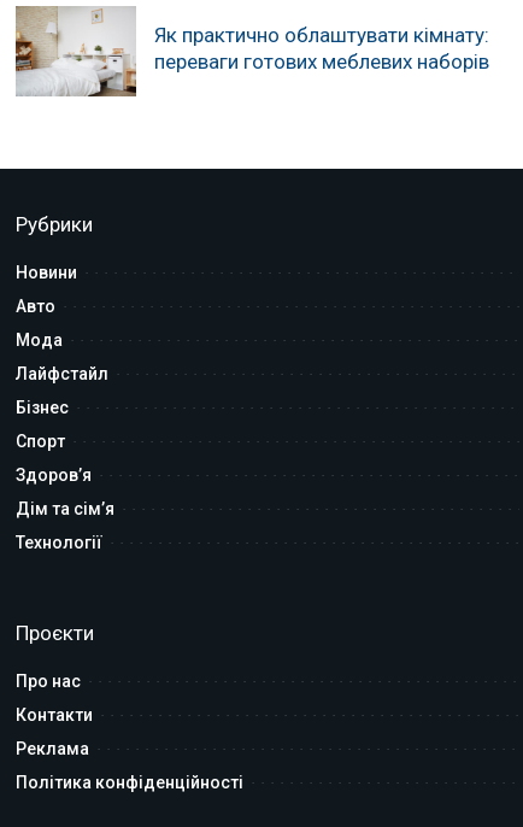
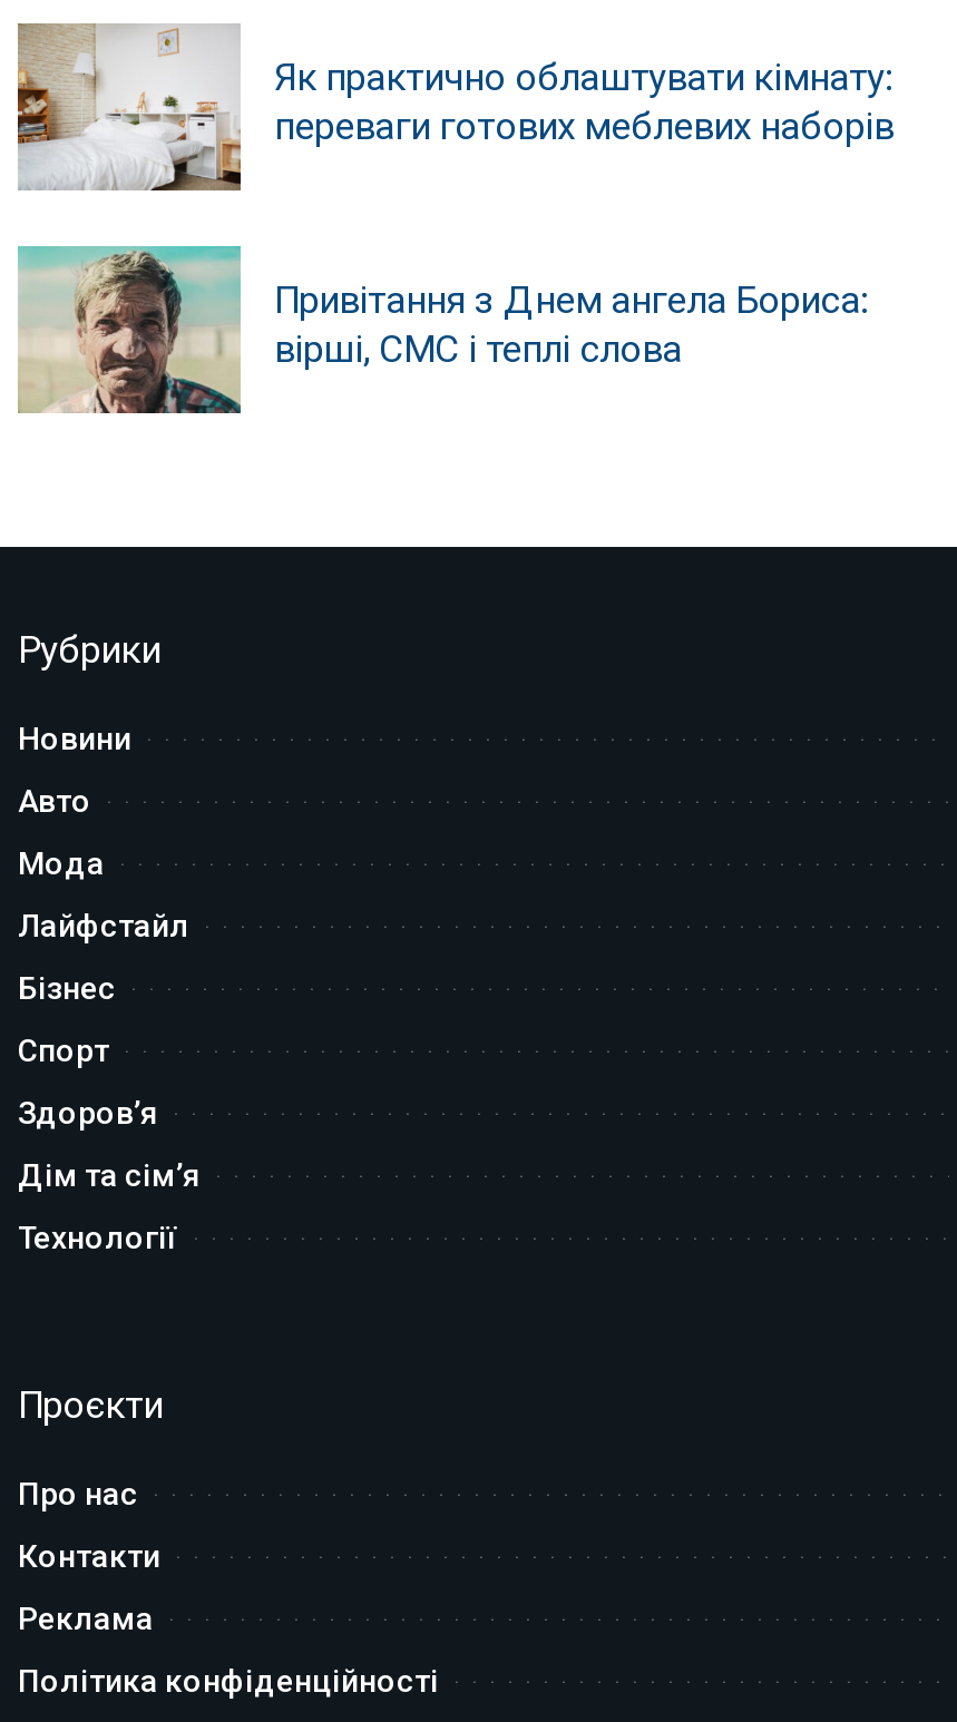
none -> [18,246,869,415] [image] | Привітання з Днем ангела Бориса: | вірші, СМС і теплі слова

